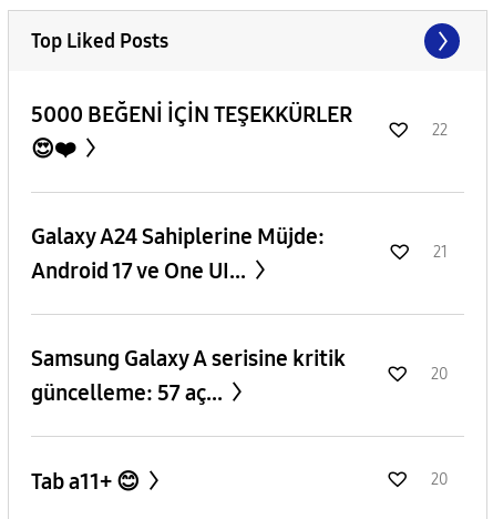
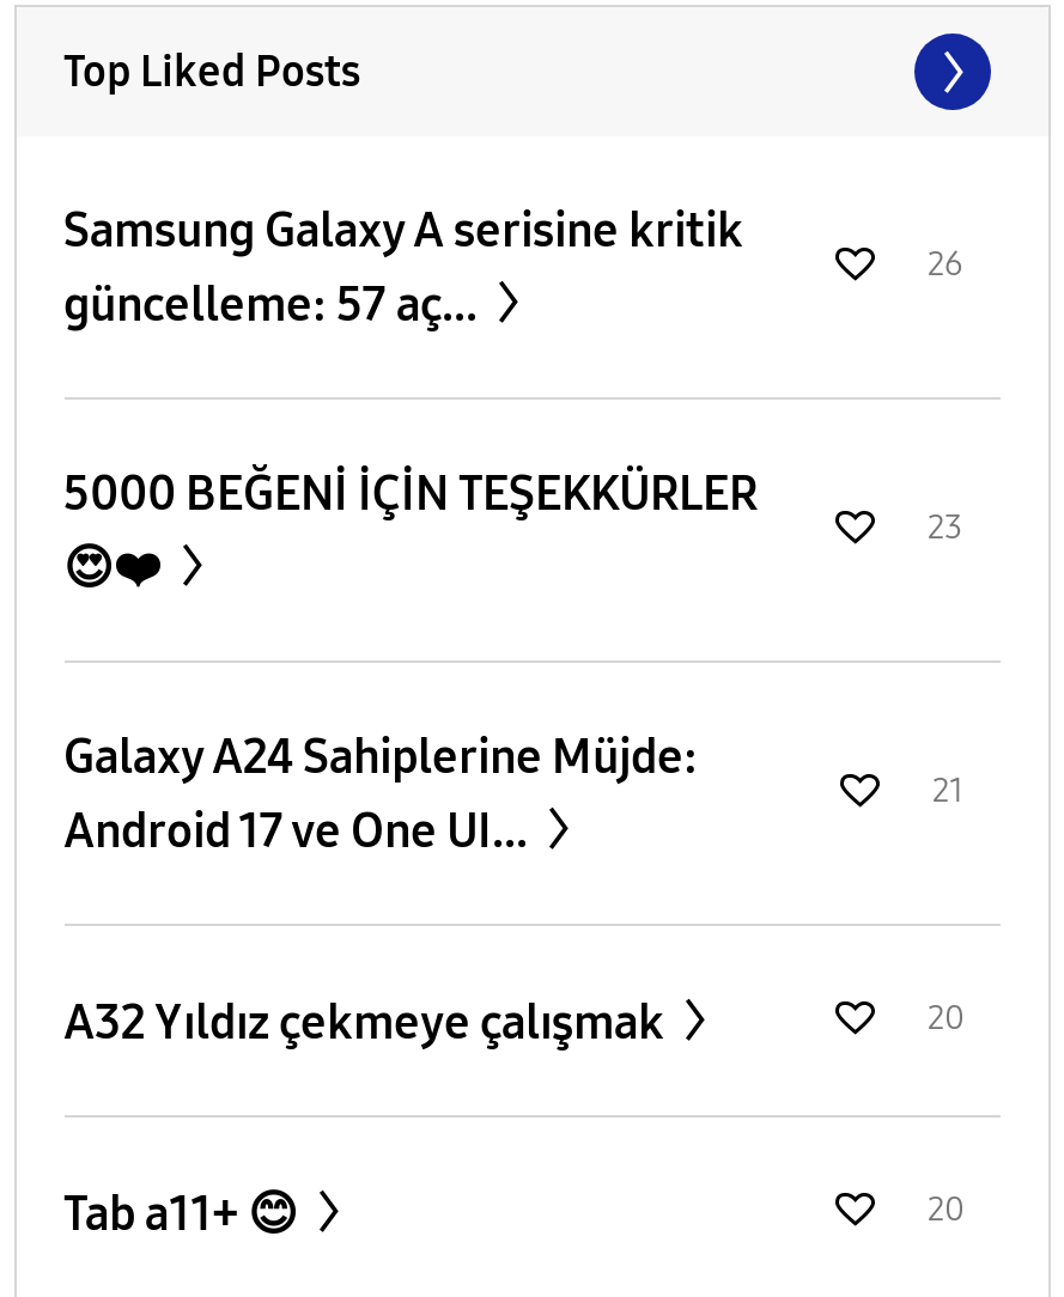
none -> [928,244,963,284] 26
moved [30,101,352,127] -> [63,464,758,521]: 5000 BEĞENİ İÇİN TEŞEKKÜRLER
[432,121,447,140] 22 -> [928,507,963,548] 23
moved [30,223,447,284] -> [63,727,963,859]: Galaxy A24 Sahiplerine Müjde: | Android 17 ve One UI... | 21
none -> [63,993,674,1050] A32 Yıldız çekmeye çalışmak
moved [30,345,345,406] -> [63,201,743,332]: Samsung Galaxy A serisine kritik | güncelleme: 57 aç...

